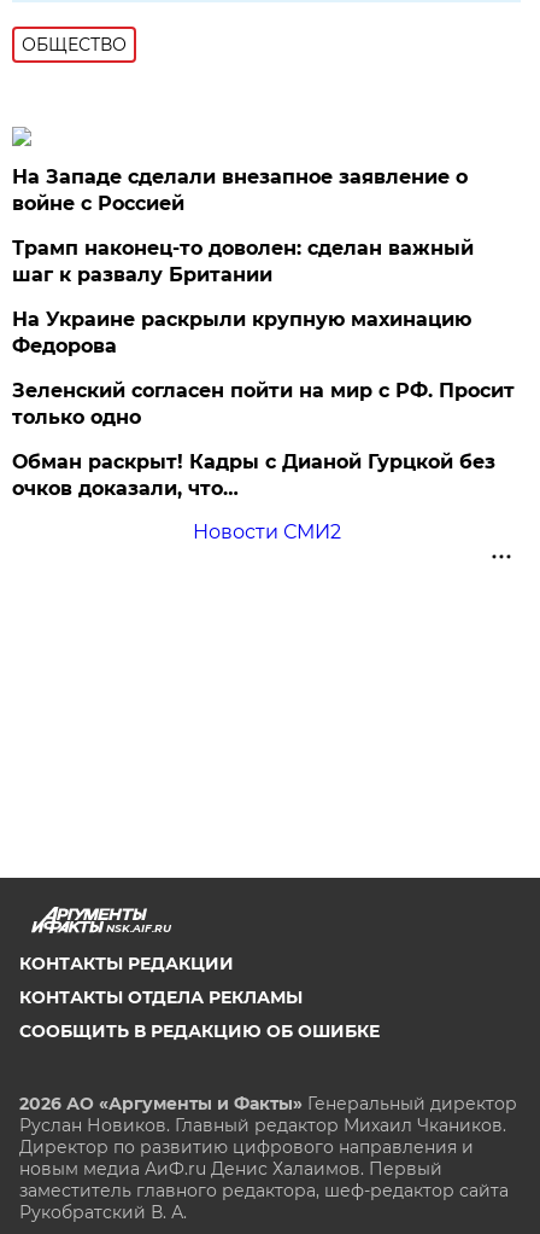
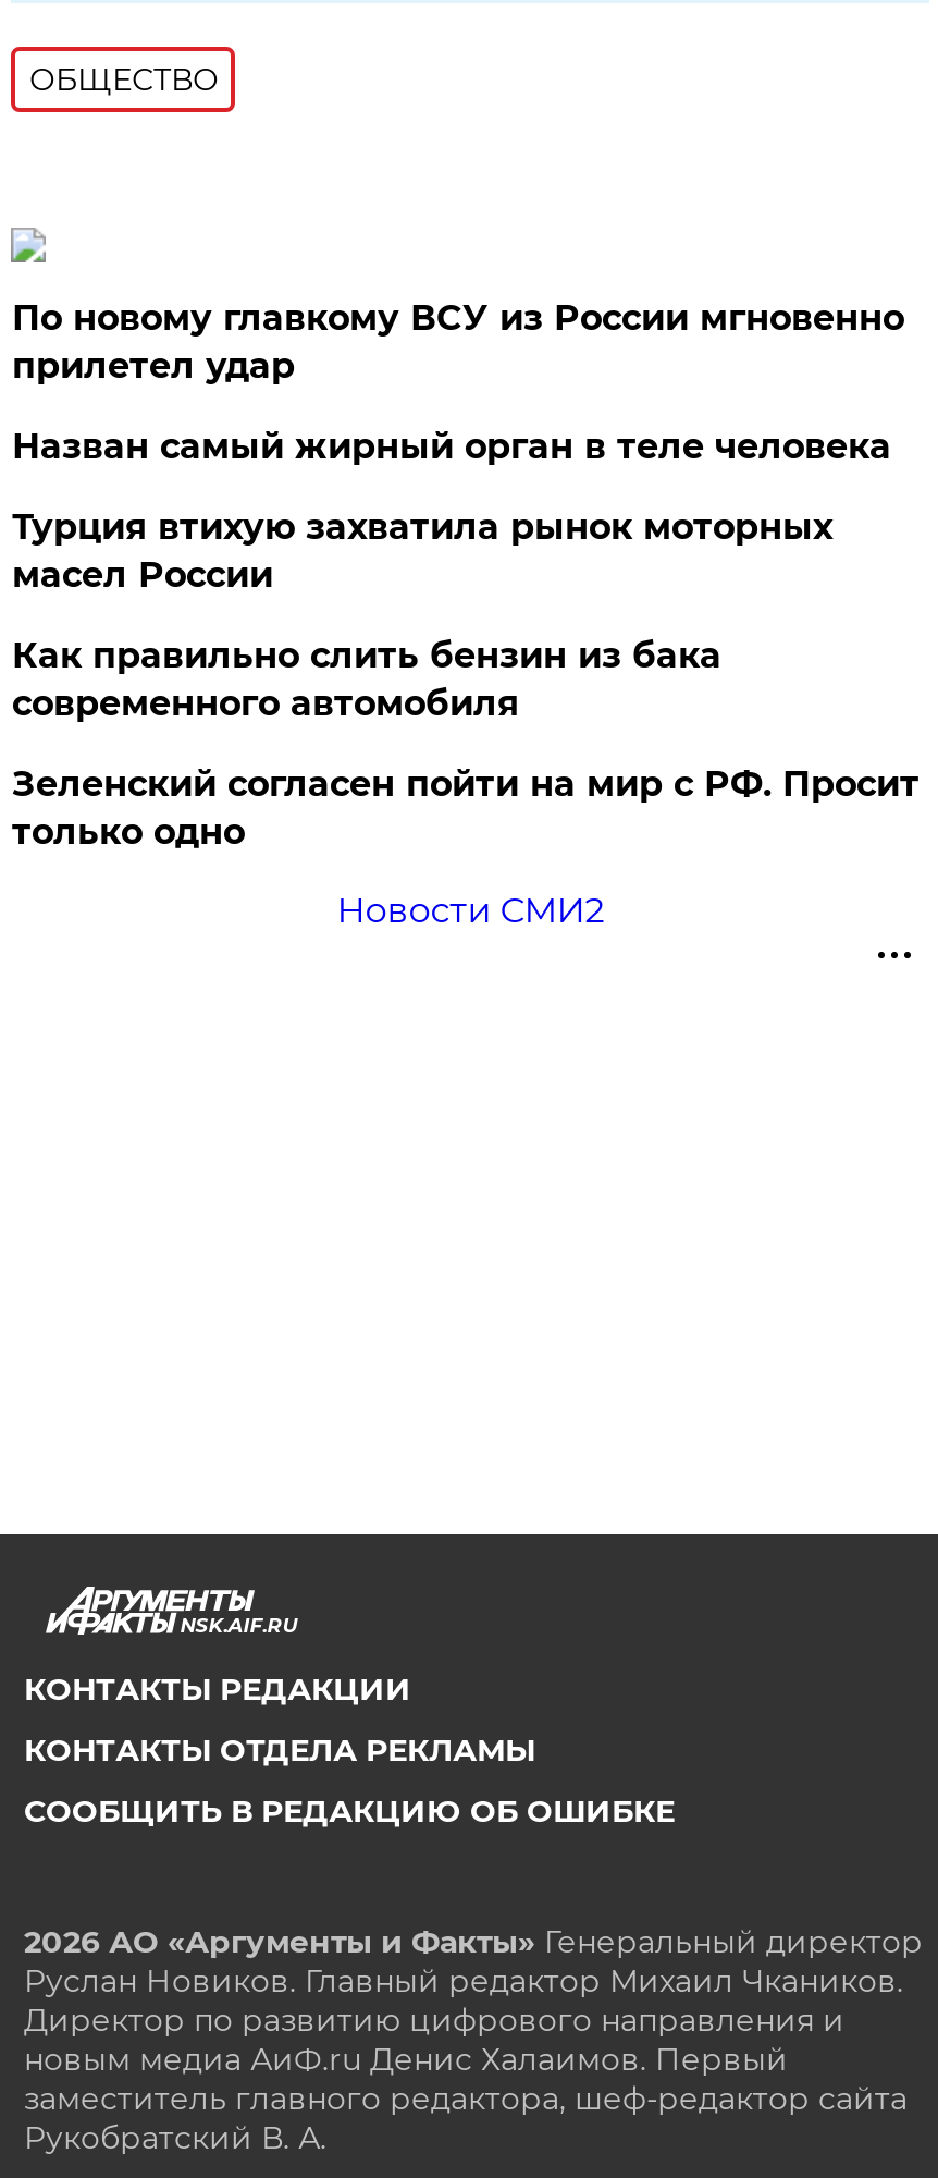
[13,165,474,357] На Западе сделали внезапное заявление о | войне с Россией | Трамп наконец-то доволен: сделан важный | шаг к развалу Британии | На Украине раскрыли крупную махинацию | Федорова -> [12,297,904,724] По новому главкому ВСУ из России мгновенно | прилетел удар | Назван самый жирный орган в теле человека | Турция втихую захватила рынок моторных | масел России | Как правильно слить бензин из бака | современного автомобиля
moved [13,379,515,429] -> [12,763,919,853]: Зеленский согласен пойти на мир с РФ. Просит | только одно
[13,450,496,500] Обман раскрыт! Кадры с Дианой Гурцкой без | очков доказали, что… -> none

